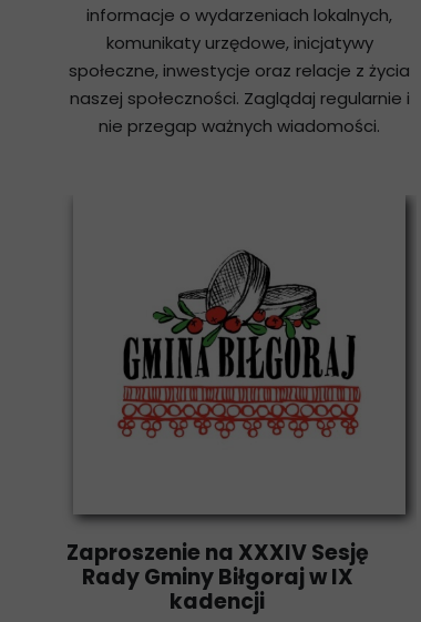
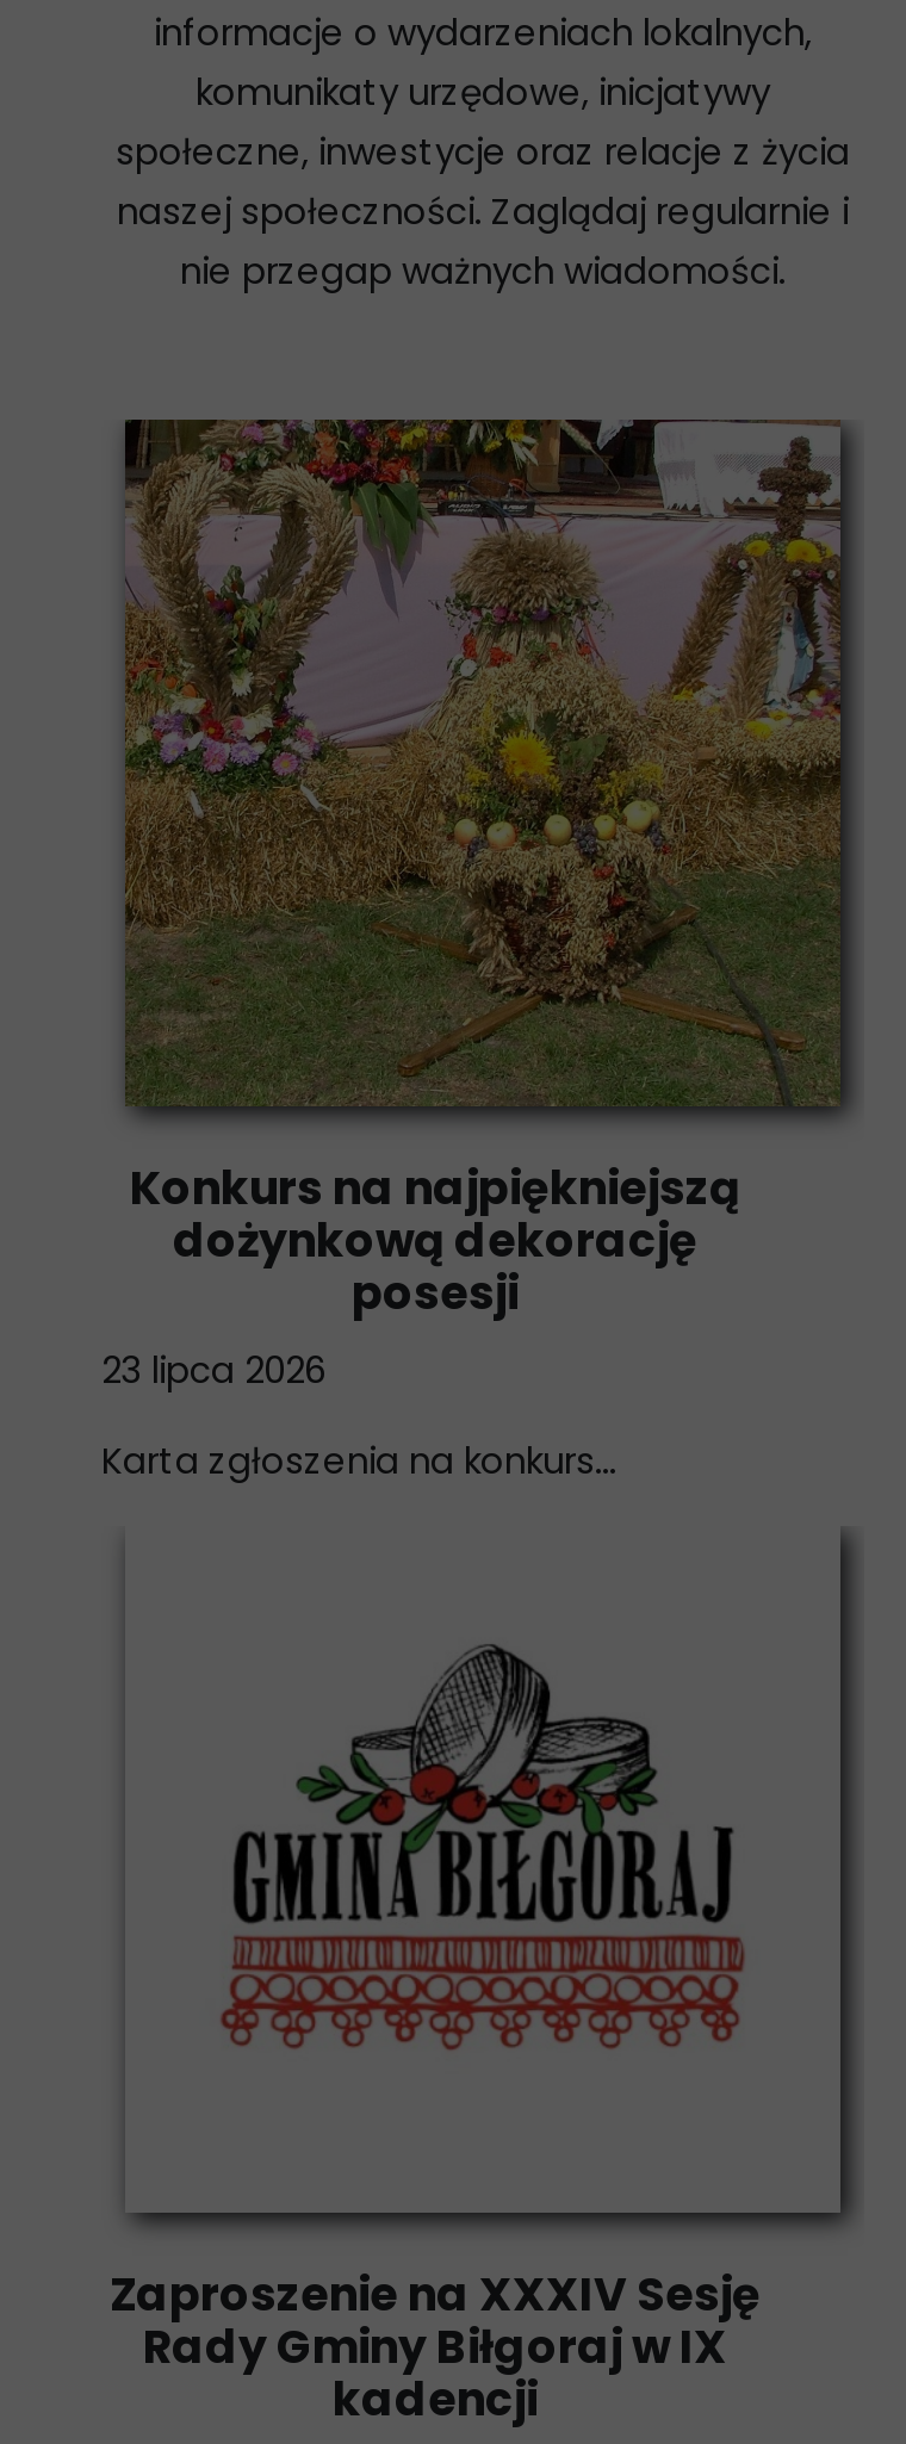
none -> [101,417,843,1485] [image] | Konkurs na najpiękniejszą | dożynkową dekorację | posesji | 23 lipca 2026 | Karta zgłoszenia na konkurs...

